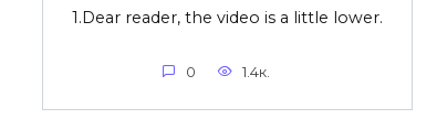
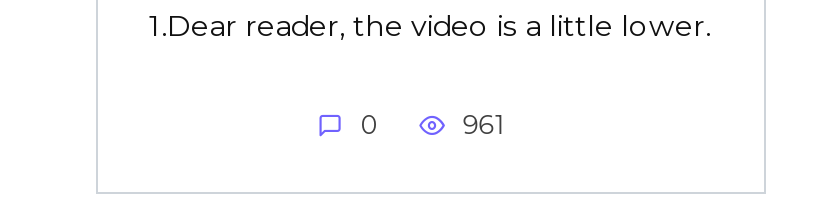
[242,64,270,80] 1.4к. -> [462,111,502,141] 961

